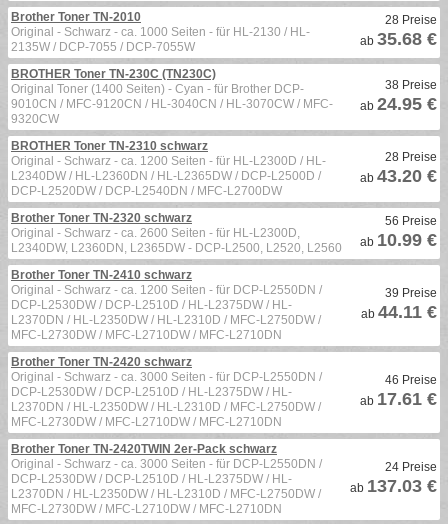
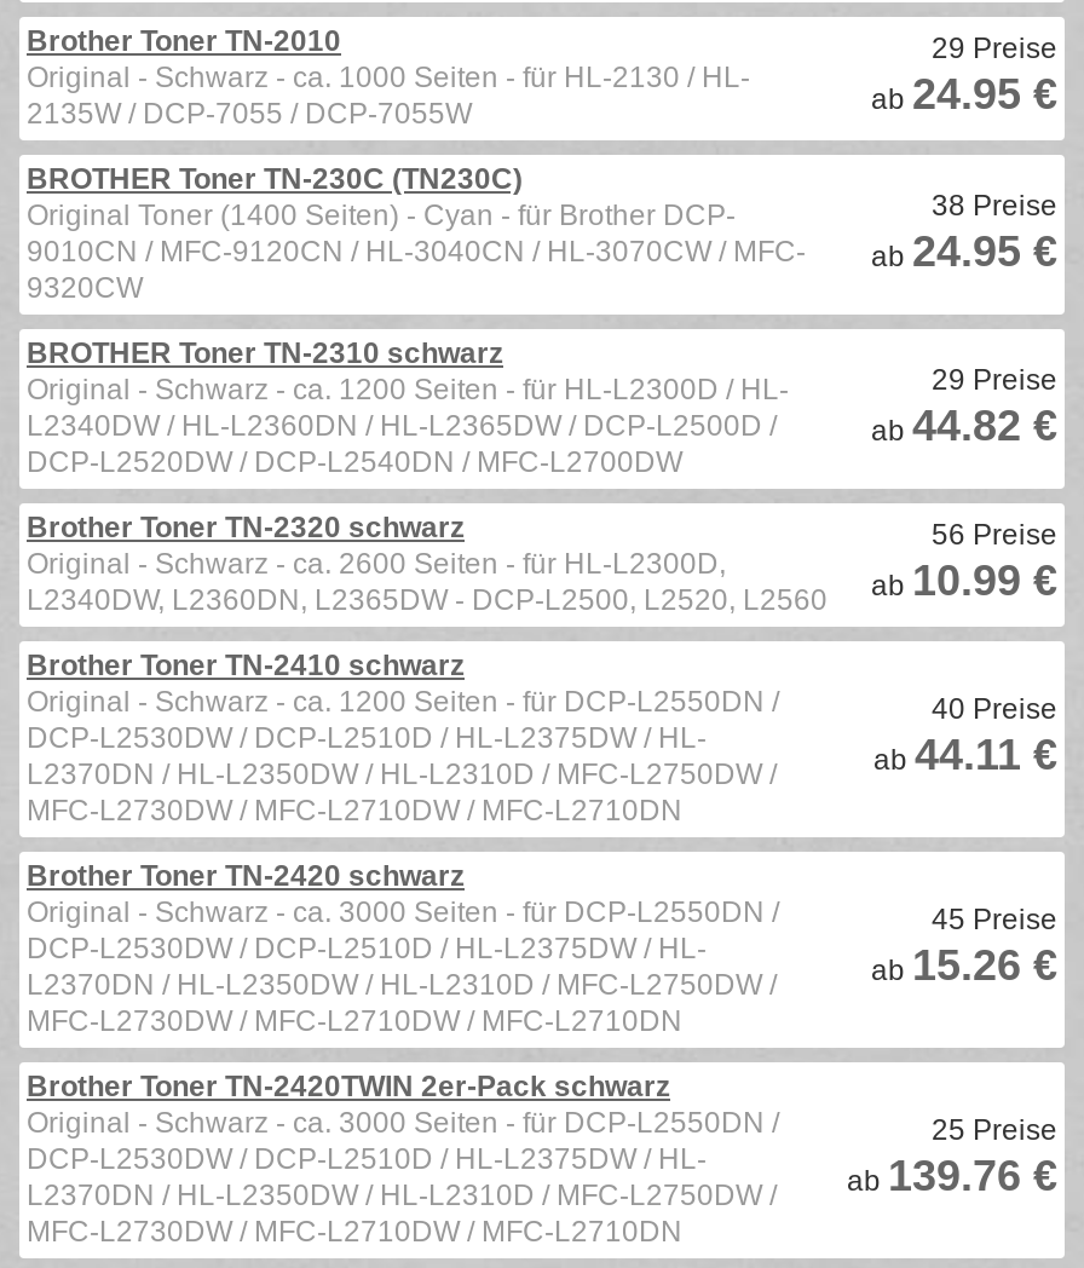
[385,13,437,27] 28 Preise -> [932,31,1057,65] 29 Preise
[360,29,437,49] ab 35.68 € -> [871,70,1057,119] ab 24.95 €
[385,150,437,164] 28 Preise -> [932,363,1057,397] 29 Preise
[360,166,437,186] ab 43.20 € -> [871,402,1057,450] ab 44.82 €
[385,286,437,300] 39 Preise -> [932,692,1057,726] 40 Preise
[385,373,437,387] 46 Preise -> [932,903,1057,936] 45 Preise
[360,389,437,409] ab 17.61 € -> [871,941,1057,990] ab 15.26 €
[385,460,437,474] 24 Preise -> [932,1113,1057,1147] 25 Preise
[350,476,437,496] ab 137.03 € -> [847,1152,1057,1200] ab 139.76 €

